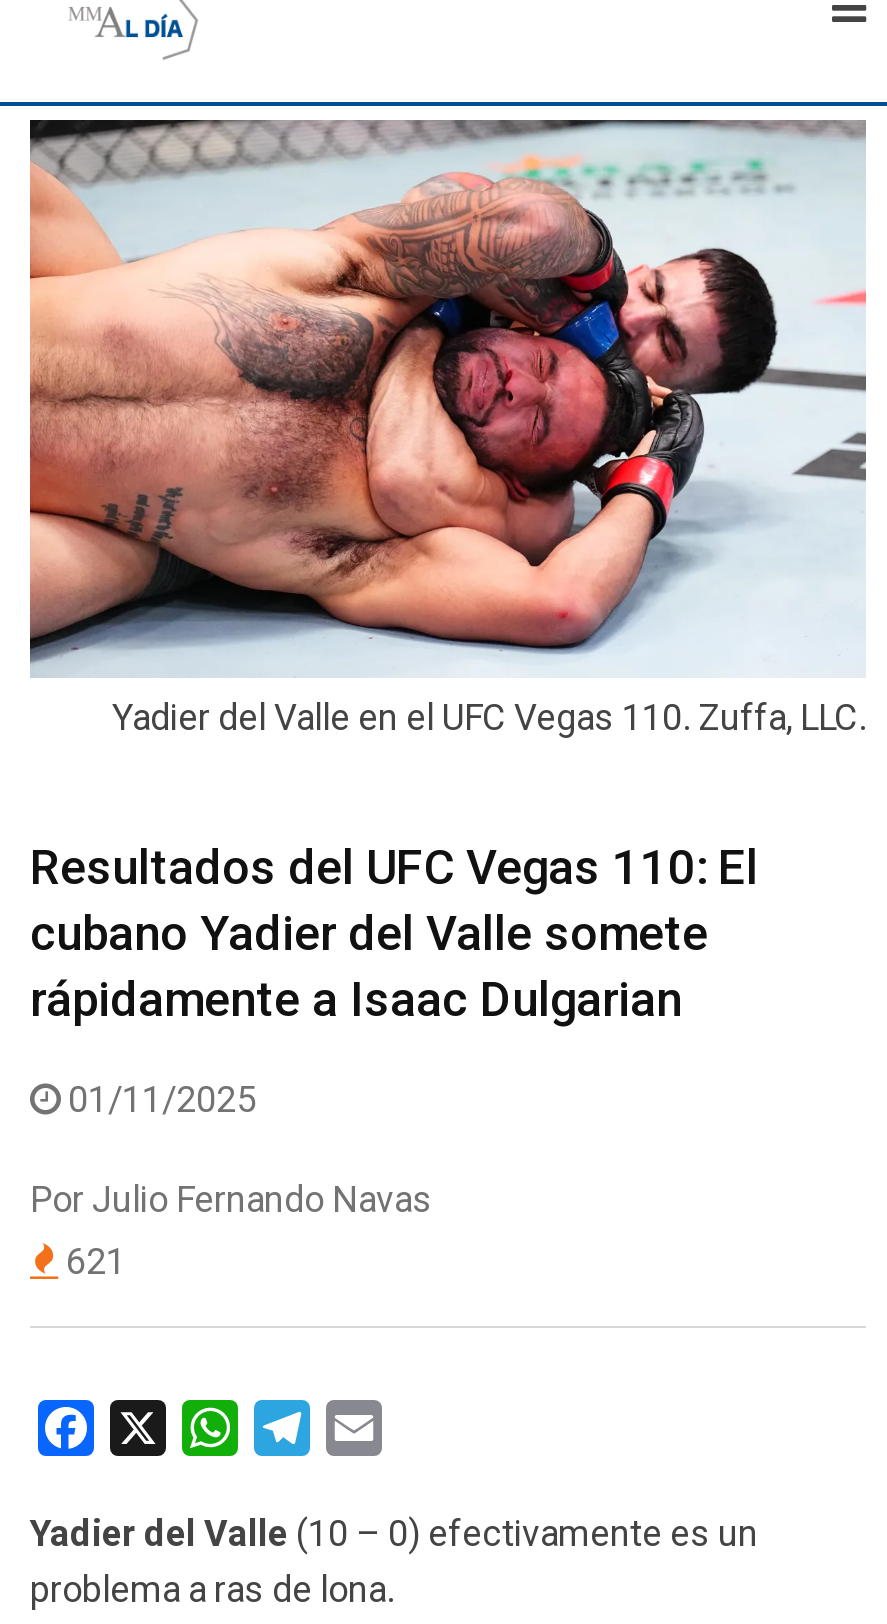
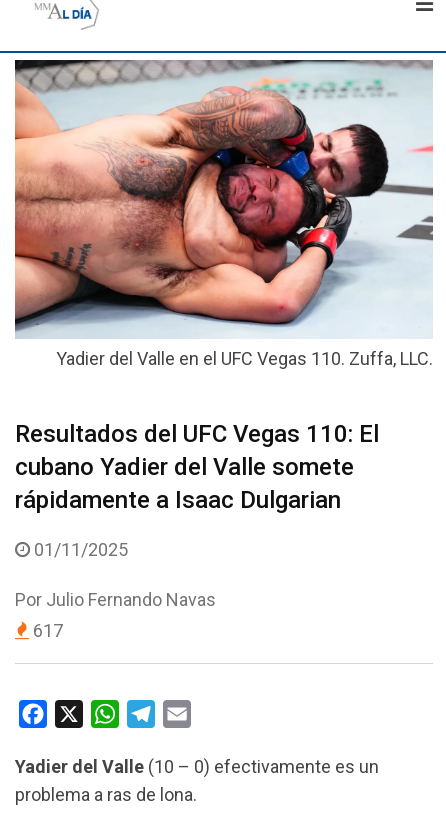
[58,1239,126,1281] 621 -> [29,620,63,641] 617

